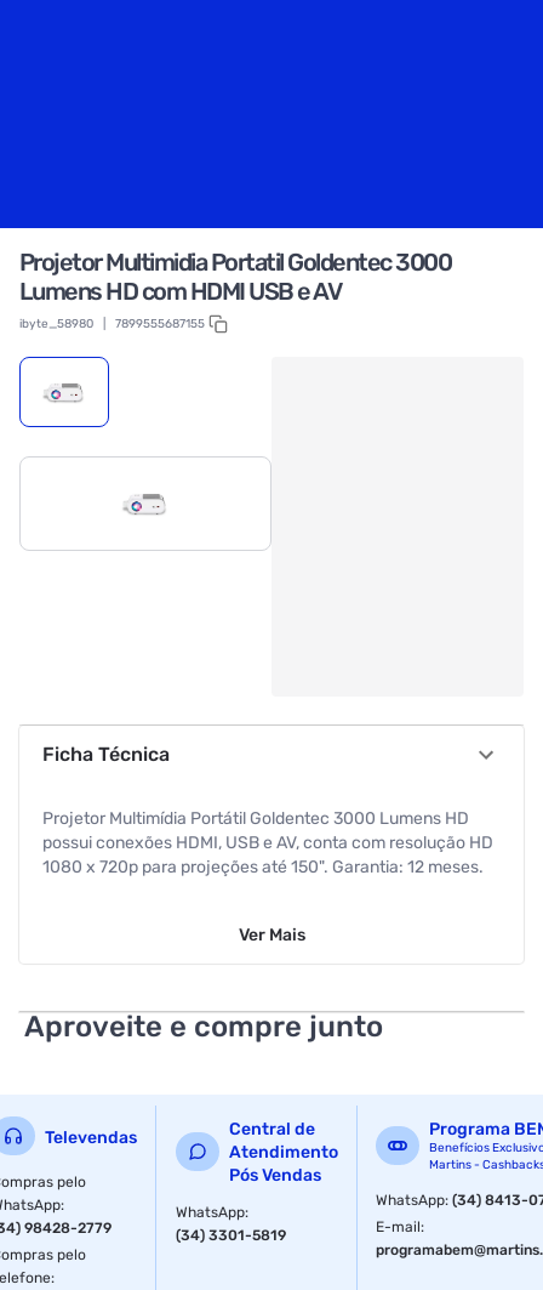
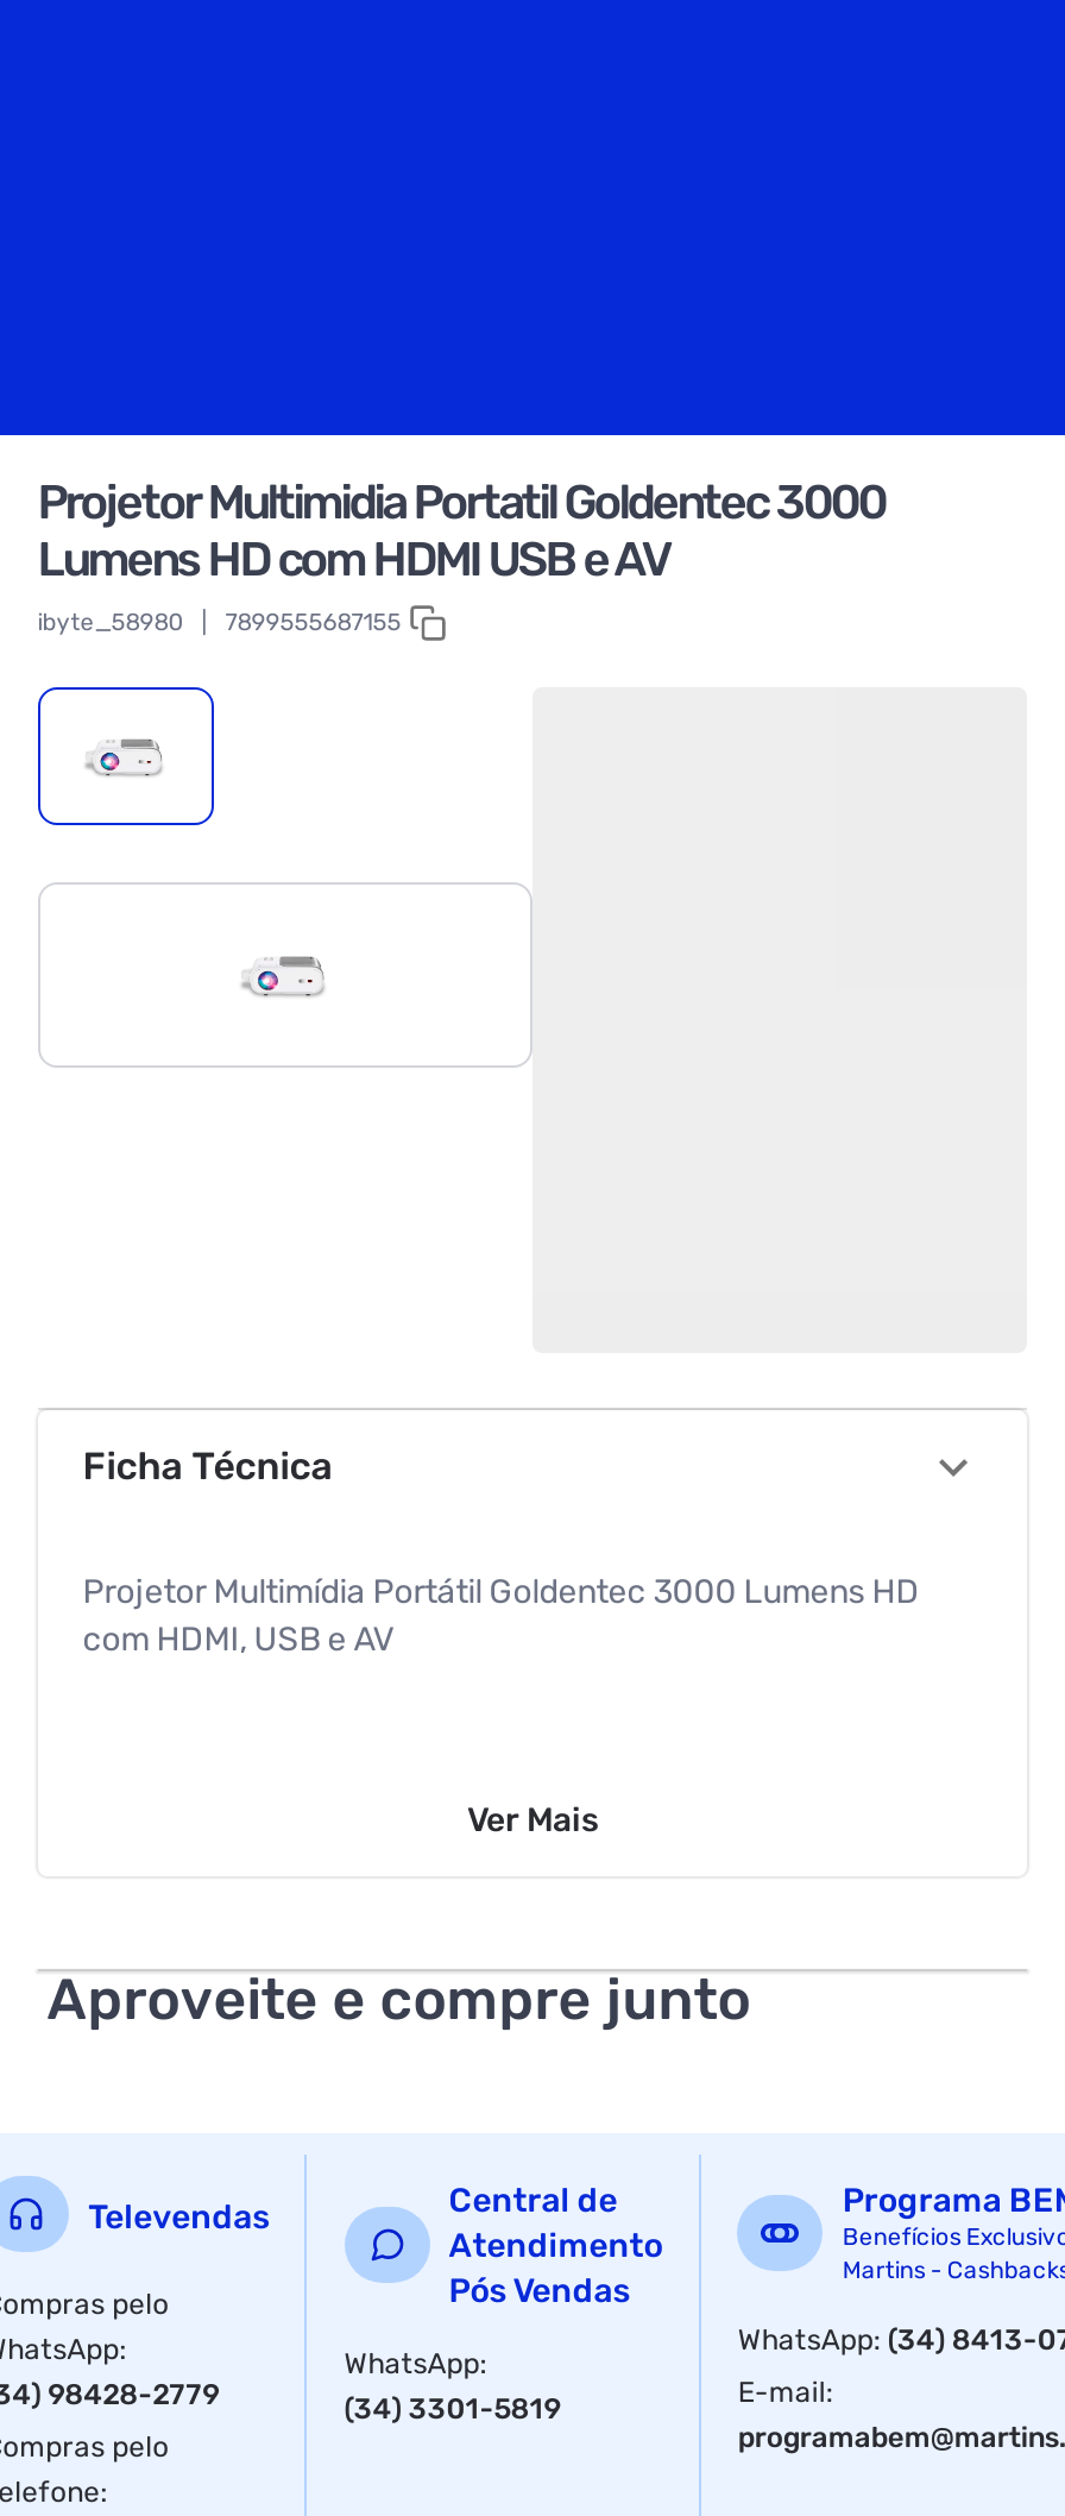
[42,832,493,877] possui conexões HDMI, USB e AV, conta com resolução HD | 1080 x 720p para projeções até 150". Garantia: 12 meses. -> [82,1619,394,1660] com HDMI, USB e AV

